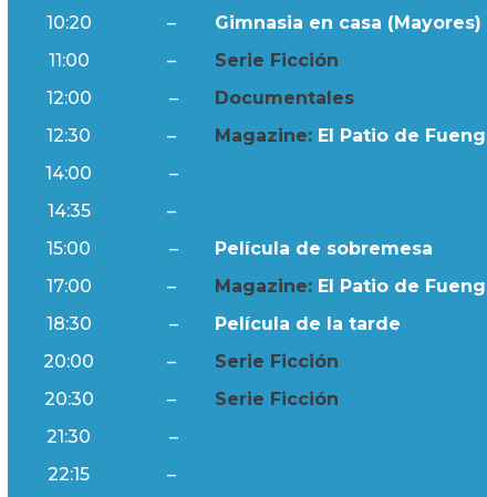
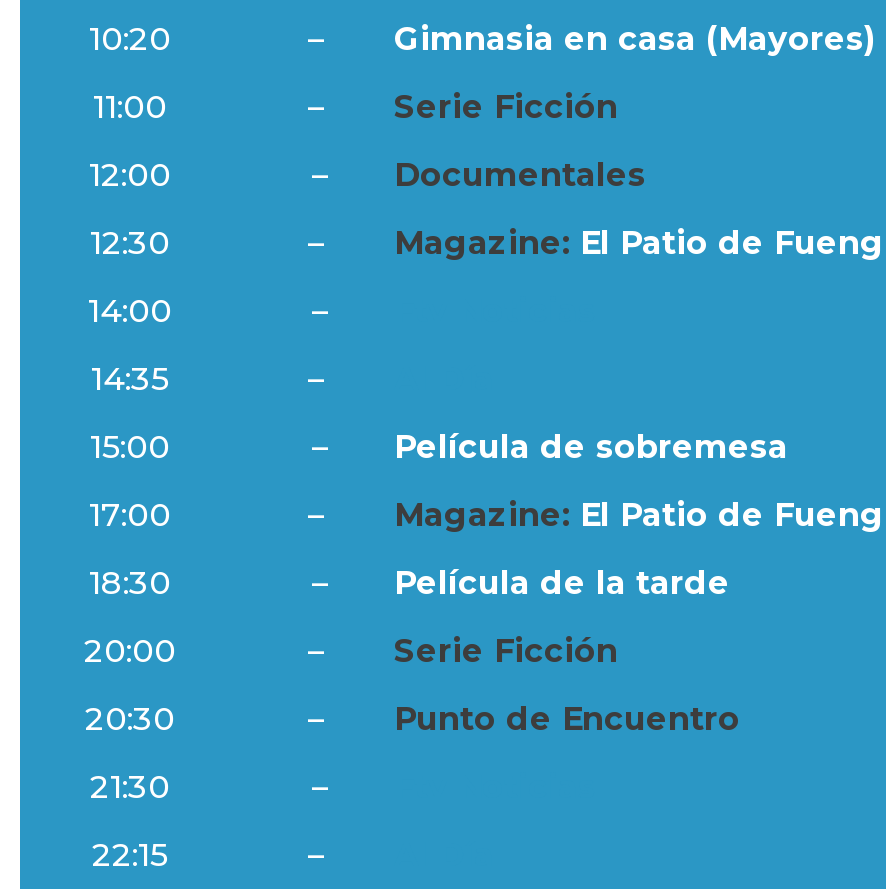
[215,388,339,409] Serie Ficción -> [394,699,740,737] Punto de Encuentro

